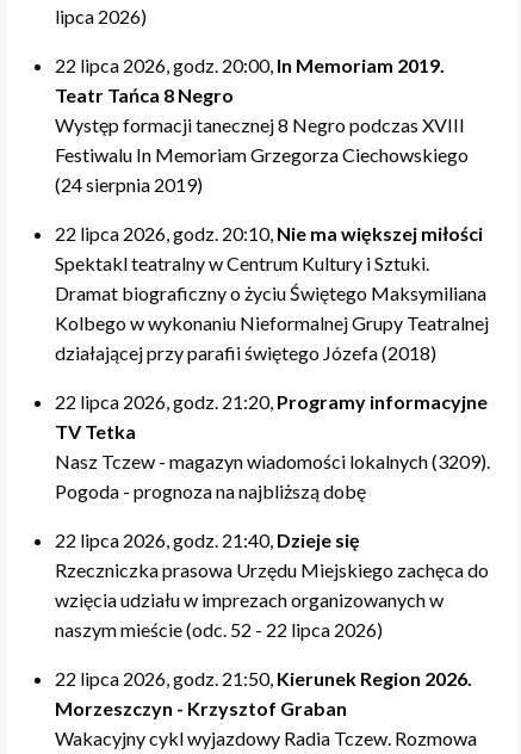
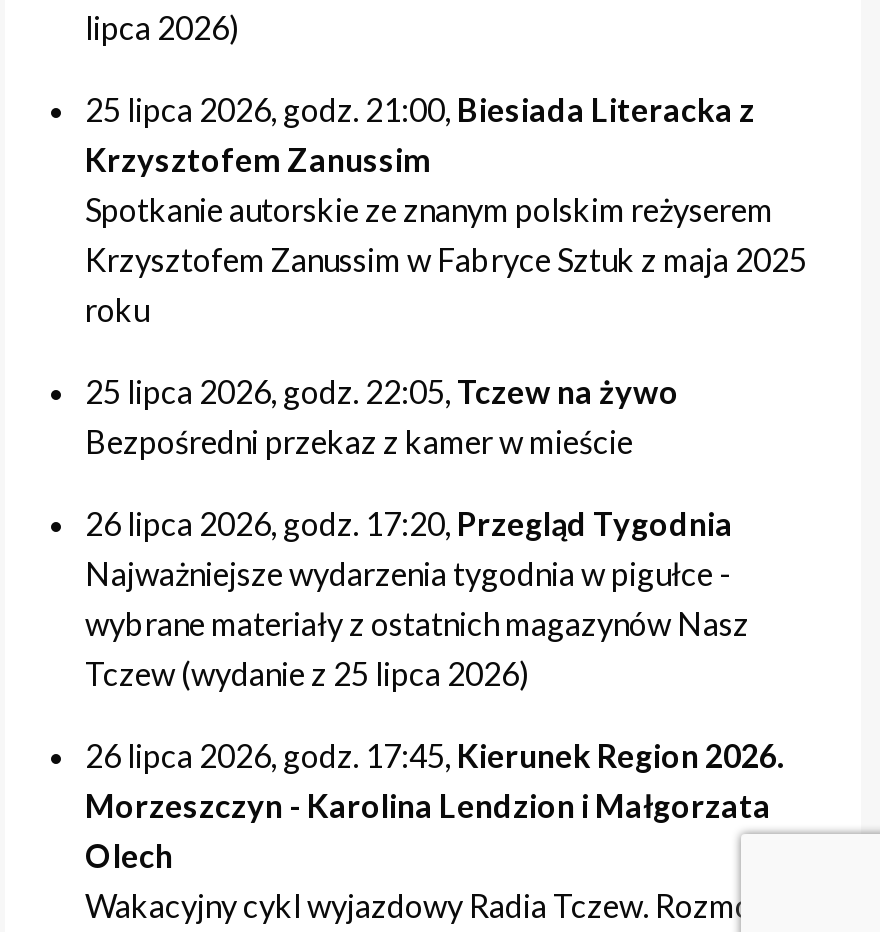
[55,53,490,719] 22 lipca 2026, godz. 20:00, In Memoriam 2019. | Teatr Tańca 8 Negro | Występ formacji tanecznej 8 Negro podczas XVIII | Festiwalu In Memoriam Grzegorza Ciechowskiego | (24 sierpnia 2019) | 22 lipca 2026, godz. 20:10, Nie ma większej miłości | Spektakl teatralny w Centrum Kultury i Sztuki. | Dramat biograficzny o życiu Świętego Maksymiliana | Kolbego w wykonaniu Nieformalnej Grupy Teatralnej | działającej przy parafii świętego Józefa (2018) | 22 lipca 2026, godz. 21:20, Programy informacyjne | TV Tetka | Nasz Tczew - magazyn wiadomości lokalnych (3209). | Pogoda - prognoza na najbliższą dobę | 22 lipca 2026, godz. 21:40, Dzieje się | Rzeczniczka prasowa Urzędu Miejskiego zachęca do | wzięcia udziału w imprezach organizowanych w | naszym mieście (odc. 52 - 22 lipca 2026) | 22 lipca 2026, godz. 21:50, Kierunek Region 2026. | Morzeszczyn - Krzysztof Graban -> [85,90,807,874] 25 lipca 2026, godz. 21:00, Biesiada Literacka z | Krzysztofem Zanussim | Spotkanie autorskie ze znanym polskim reżyserem | Krzysztofem Zanussim w Fabryce Sztuk z maja 2025 | roku | 25 lipca 2026, godz. 22:05, Tczew na żywo | Bezpośredni przekaz z kamer w mieście | 26 lipca 2026, godz. 17:20, Przegląd Tygodnia | Najważniejsze wydarzenia tygodnia w pigułce - | wybrane materiały z ostatnich magazynów Nasz | Tczew (wydanie z 25 lipca 2026) | 26 lipca 2026, godz. 17:45, Kierunek Region 2026. | Morzeszczyn - Karolina Lendzion i Małgorzata | Olech

